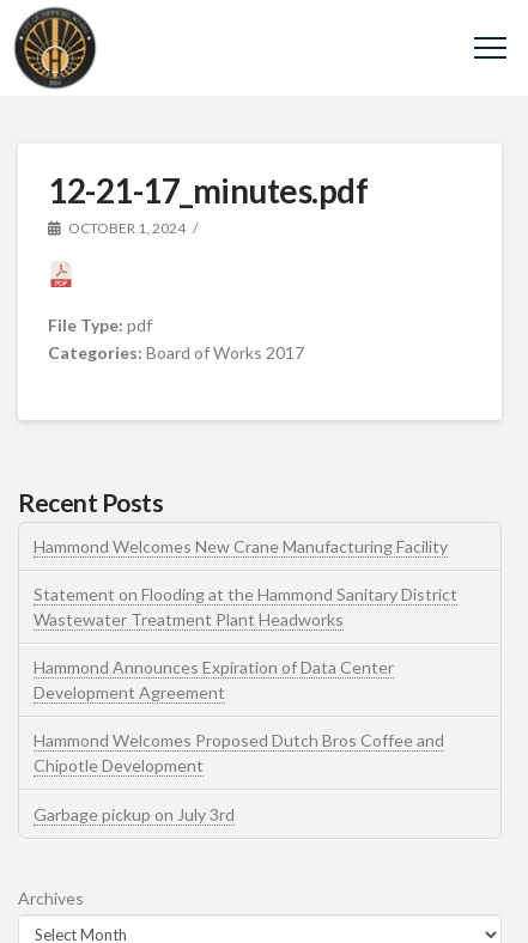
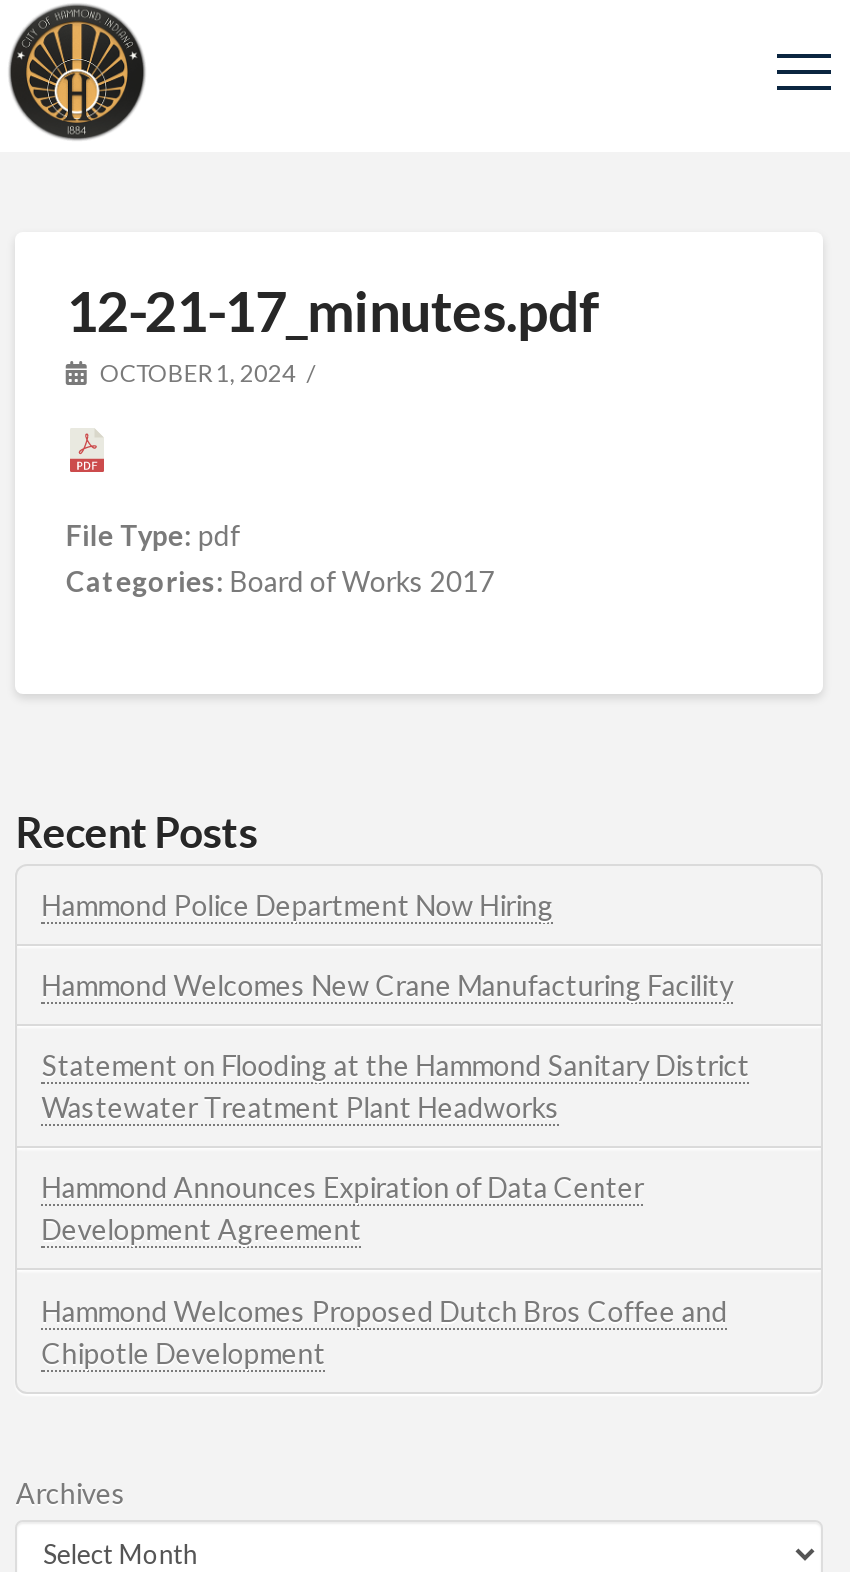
none -> [42,888,554,922] Hammond Police Department Now Hiring
moved [34,536,458,776] -> [42,968,750,1369]: Hammond Welcomes New Crane Manufacturing Facility | Statement on Flooding at the Hammond Sanitary District | Wastewater Treatment Plant Headworks | Hammond Announces Expiration of Data Center | Development Agreement | Hammond Welcomes Proposed Dutch Bros Coffee and | Chipotle Development
[34,804,235,824] Garbage pickup on July 3rd -> none

